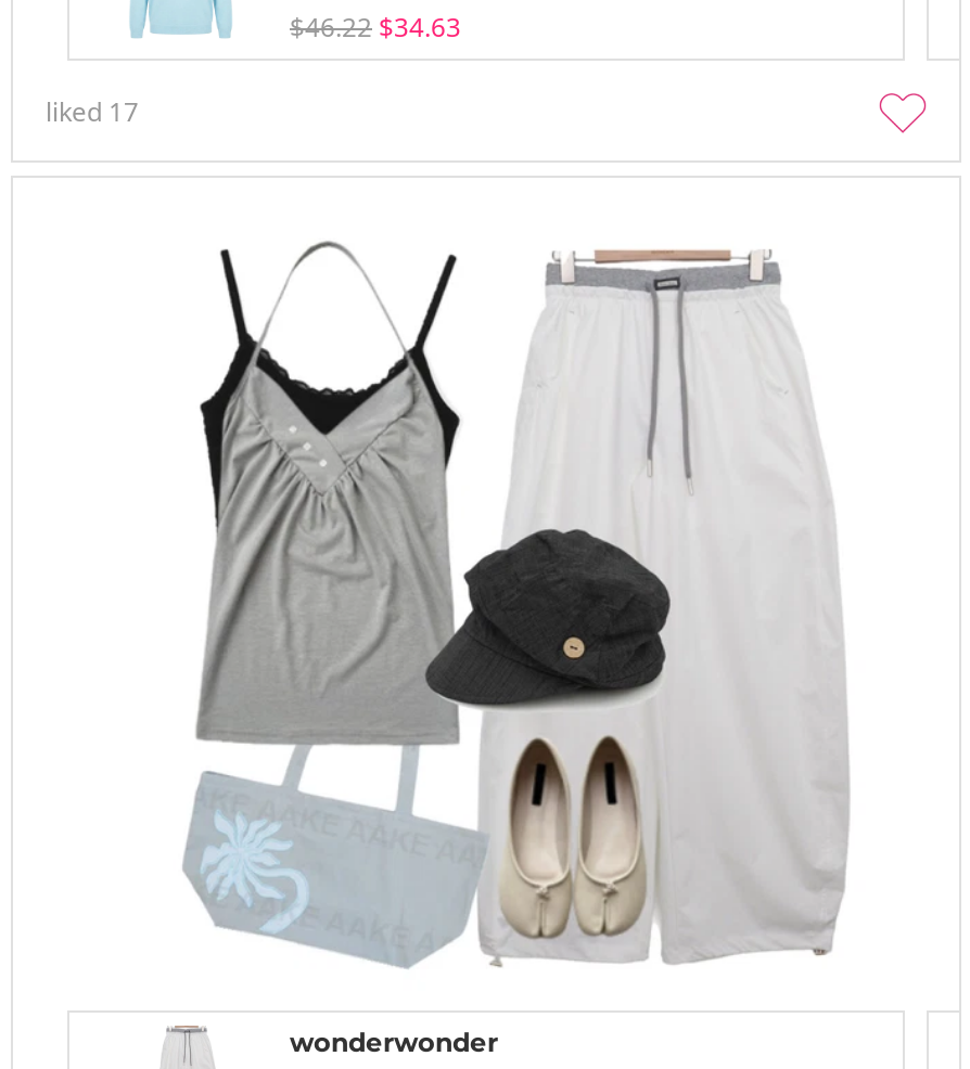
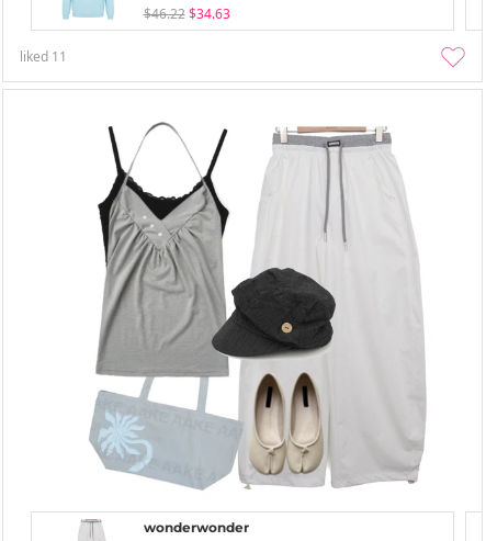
[46,93,139,130] liked 17 -> [20,47,67,66] liked 11

